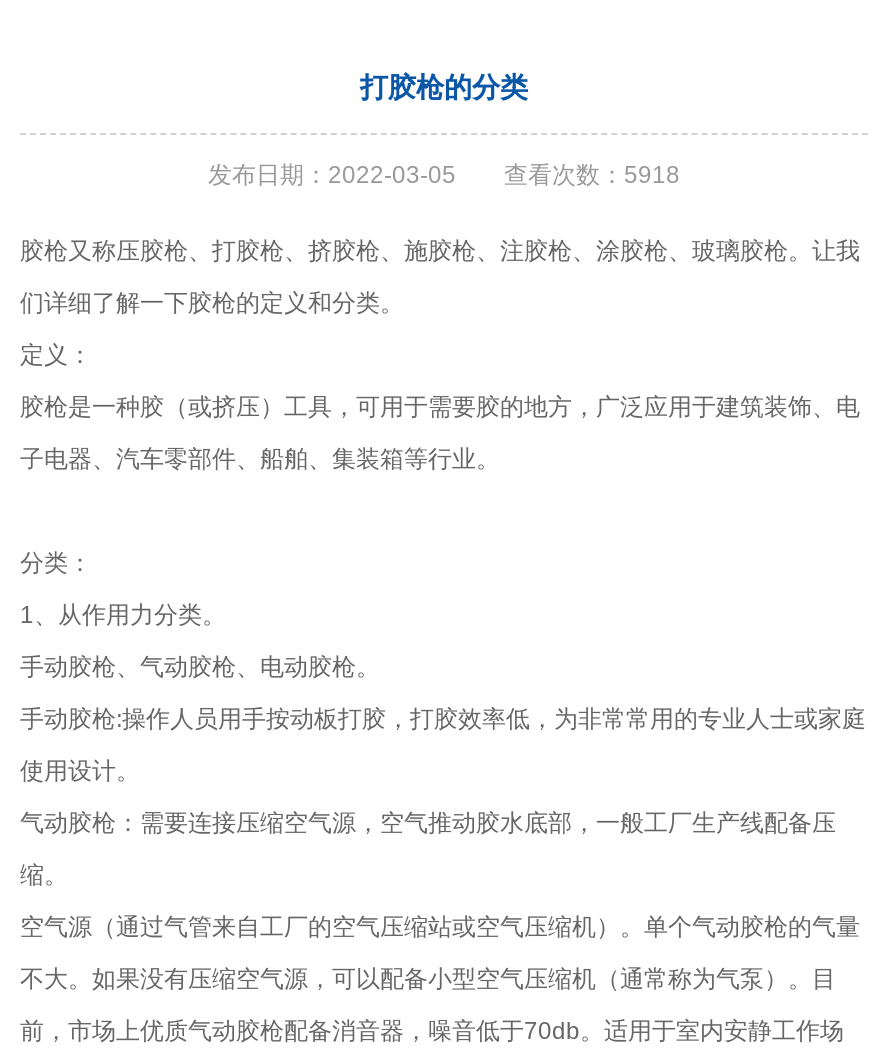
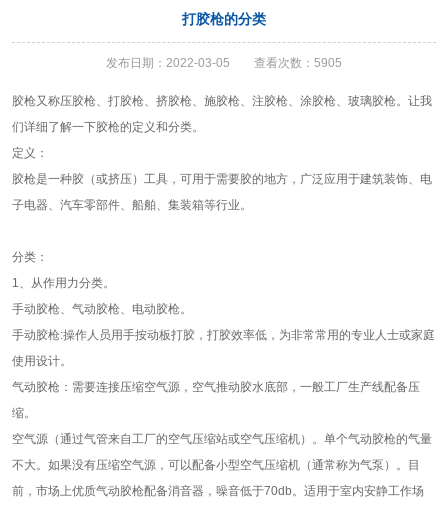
[208,161,680,189] 发布日期：2022-03-05 查看次数：5918 -> [106,56,342,70] 发布日期：2022-03-05 查看次数：5905

